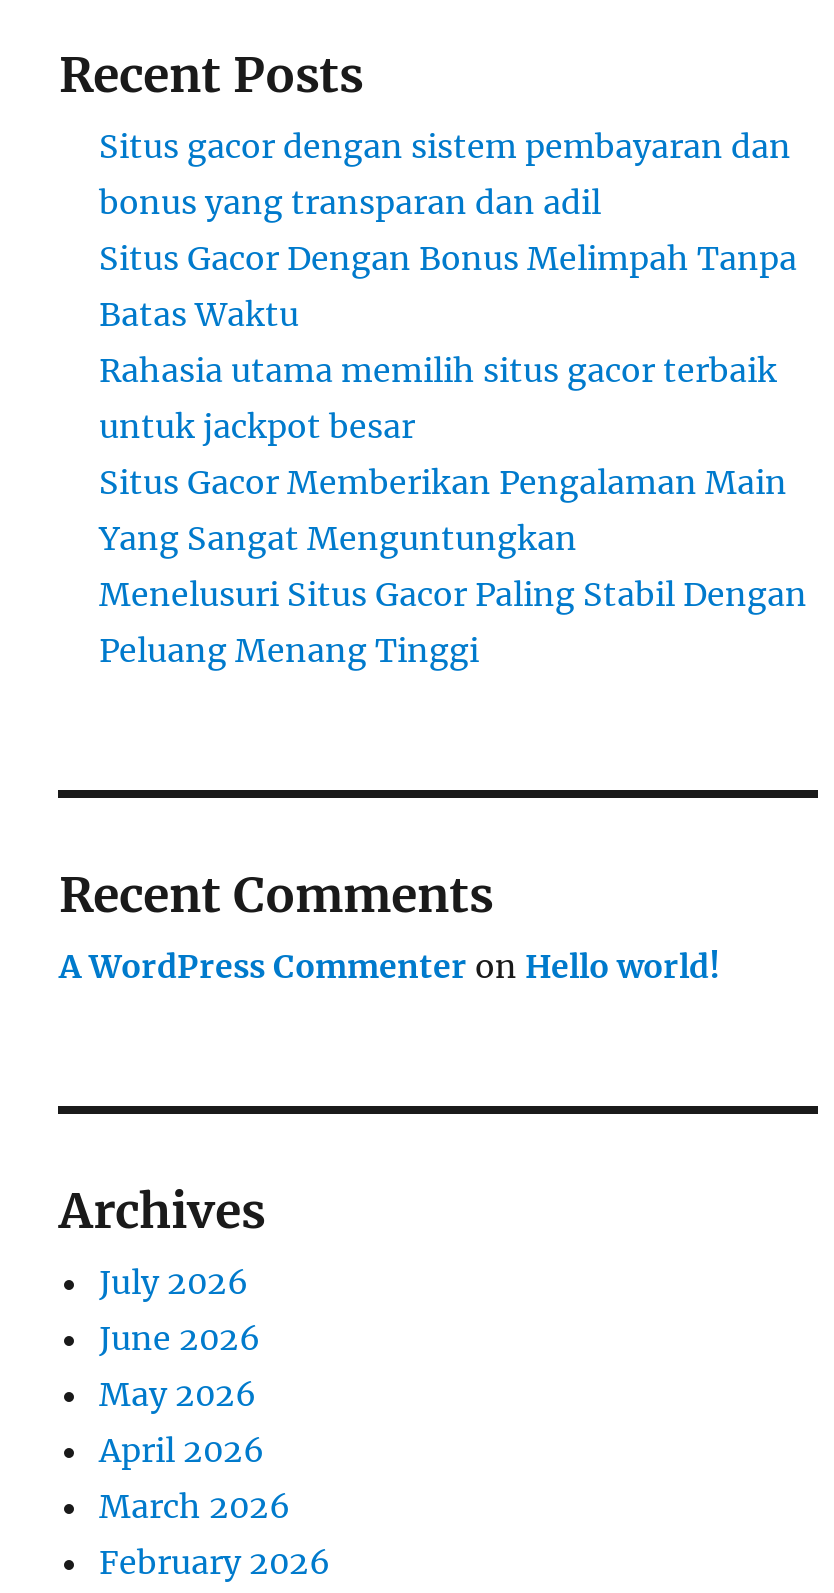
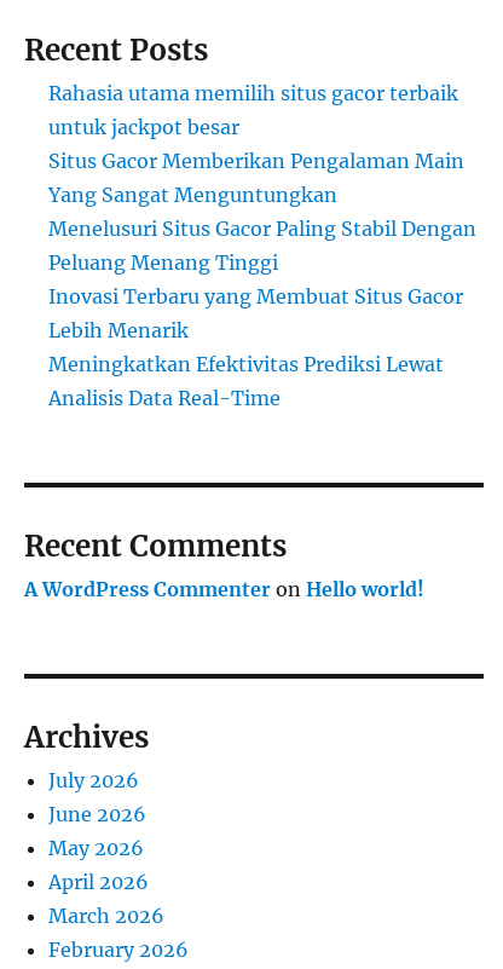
[99,126,797,334] Situs gacor dengan sistem pembayaran dan | bonus yang transparan dan adil | Situs Gacor Dengan Bonus Melimpah Tanpa | Batas Waktu -> none
moved [99,350,807,670] -> [49,81,477,275]: Rahasia utama memilih situs gacor terbaik | untuk jackpot besar | Situs Gacor Memberikan Pengalaman Main | Yang Sangat Menguntungkan | Menelusuri Situs Gacor Paling Stabil Dengan | Peluang Menang Tinggi
none -> [49,284,464,410] Inovasi Terbaru yang Membuat Situs Gacor | Lebih Menarik | Meningkatkan Efektivitas Prediksi Lewat | Analisis Data Real-Time

